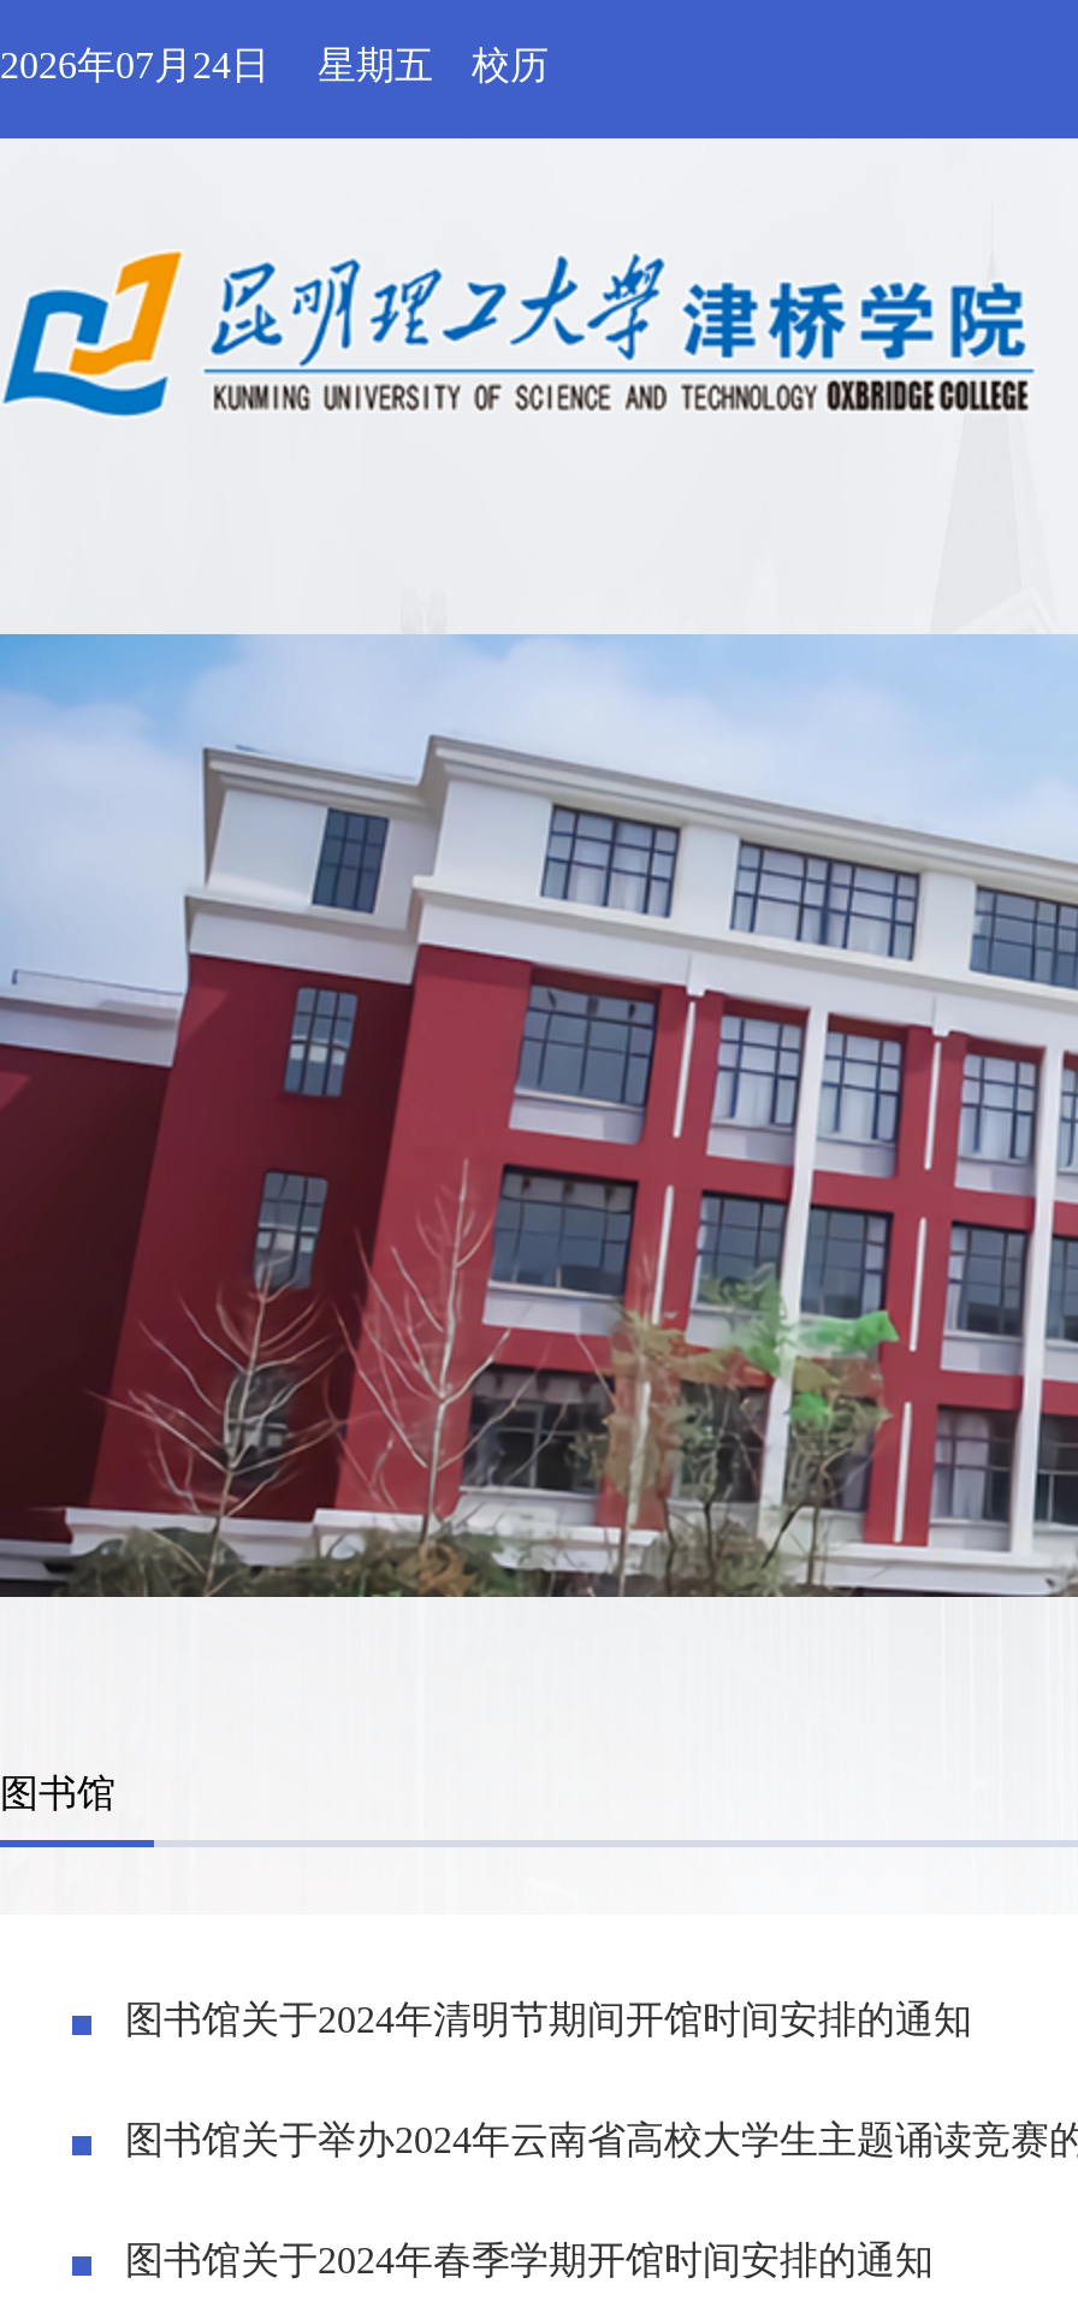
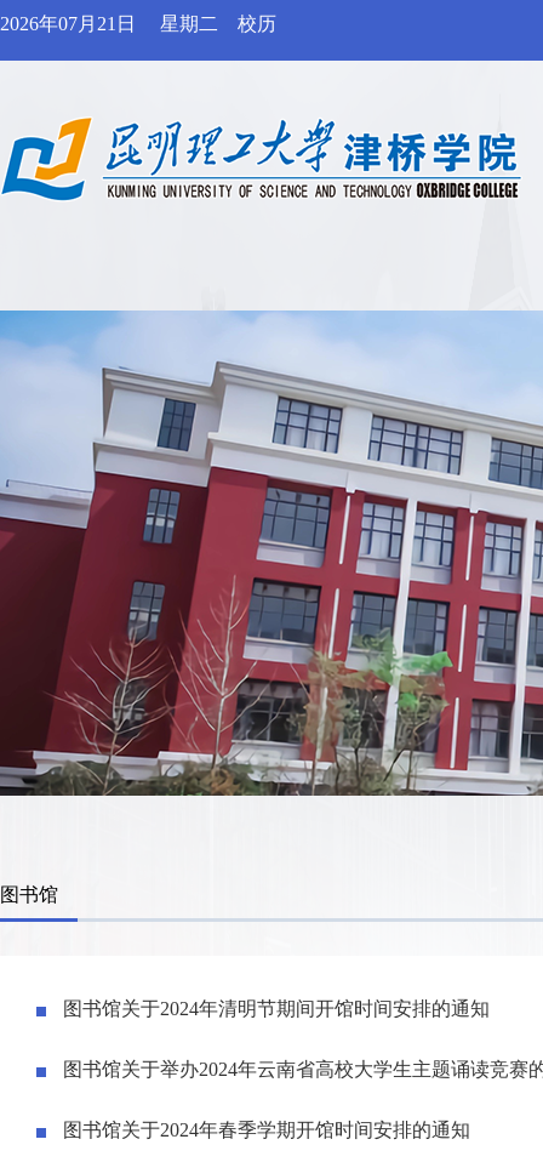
[0,45,269,85] 2026年07月24日 -> [0,13,136,34] 2026年07月21日
[318,45,433,85] 星期五 -> [160,13,218,34] 星期二

